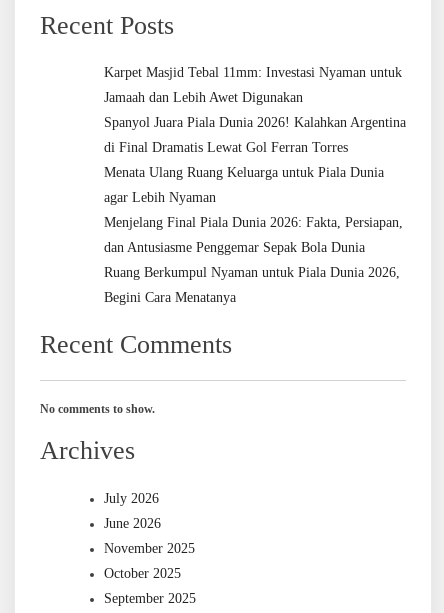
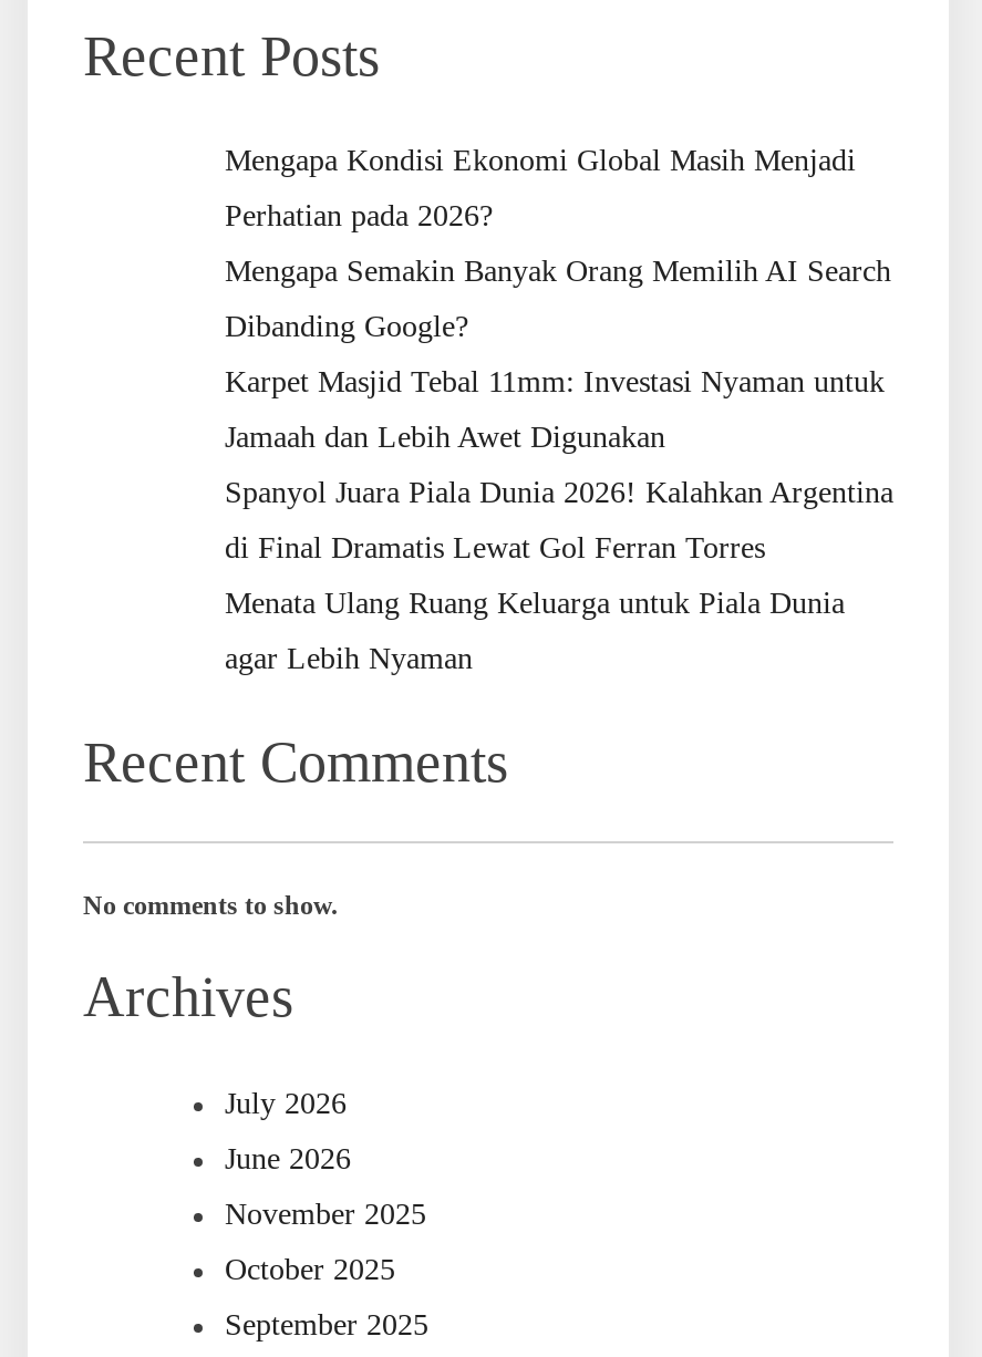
none -> [225,145,891,344] Mengapa Kondisi Ekonomi Global Masih Menjadi | Perhatian pada 2026? | Mengapa Semakin Banyak Orang Memilih AI Search | Dibanding Google?
moved [104,65,406,205] -> [225,366,893,676]: Karpet Masjid Tebal 11mm: Investasi Nyaman untuk | Jamaah dan Lebih Awet Digunakan | Spanyol Juara Piala Dunia 2026! Kalahkan Argentina | di Final Dramatis Lewat Gol Ferran Torres | Menata Ulang Ruang Keluarga untuk Piala Dunia | agar Lebih Nyaman
[104,215,403,305] Menjelang Final Piala Dunia 2026: Fakta, Persiapan, | dan Antusiasme Penggemar Sepak Bola Dunia | Ruang Berkumpul Nyaman untuk Piala Dunia 2026, | Begini Cara Menatanya -> none

